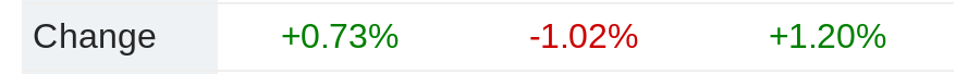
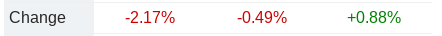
[281,17,399,54] +0.73% -> [125,9,175,26] -2.17%
[529,17,638,54] -1.02% -> [237,9,287,26] -0.49%
[769,17,886,54] +1.20% -> [347,9,401,26] +0.88%

